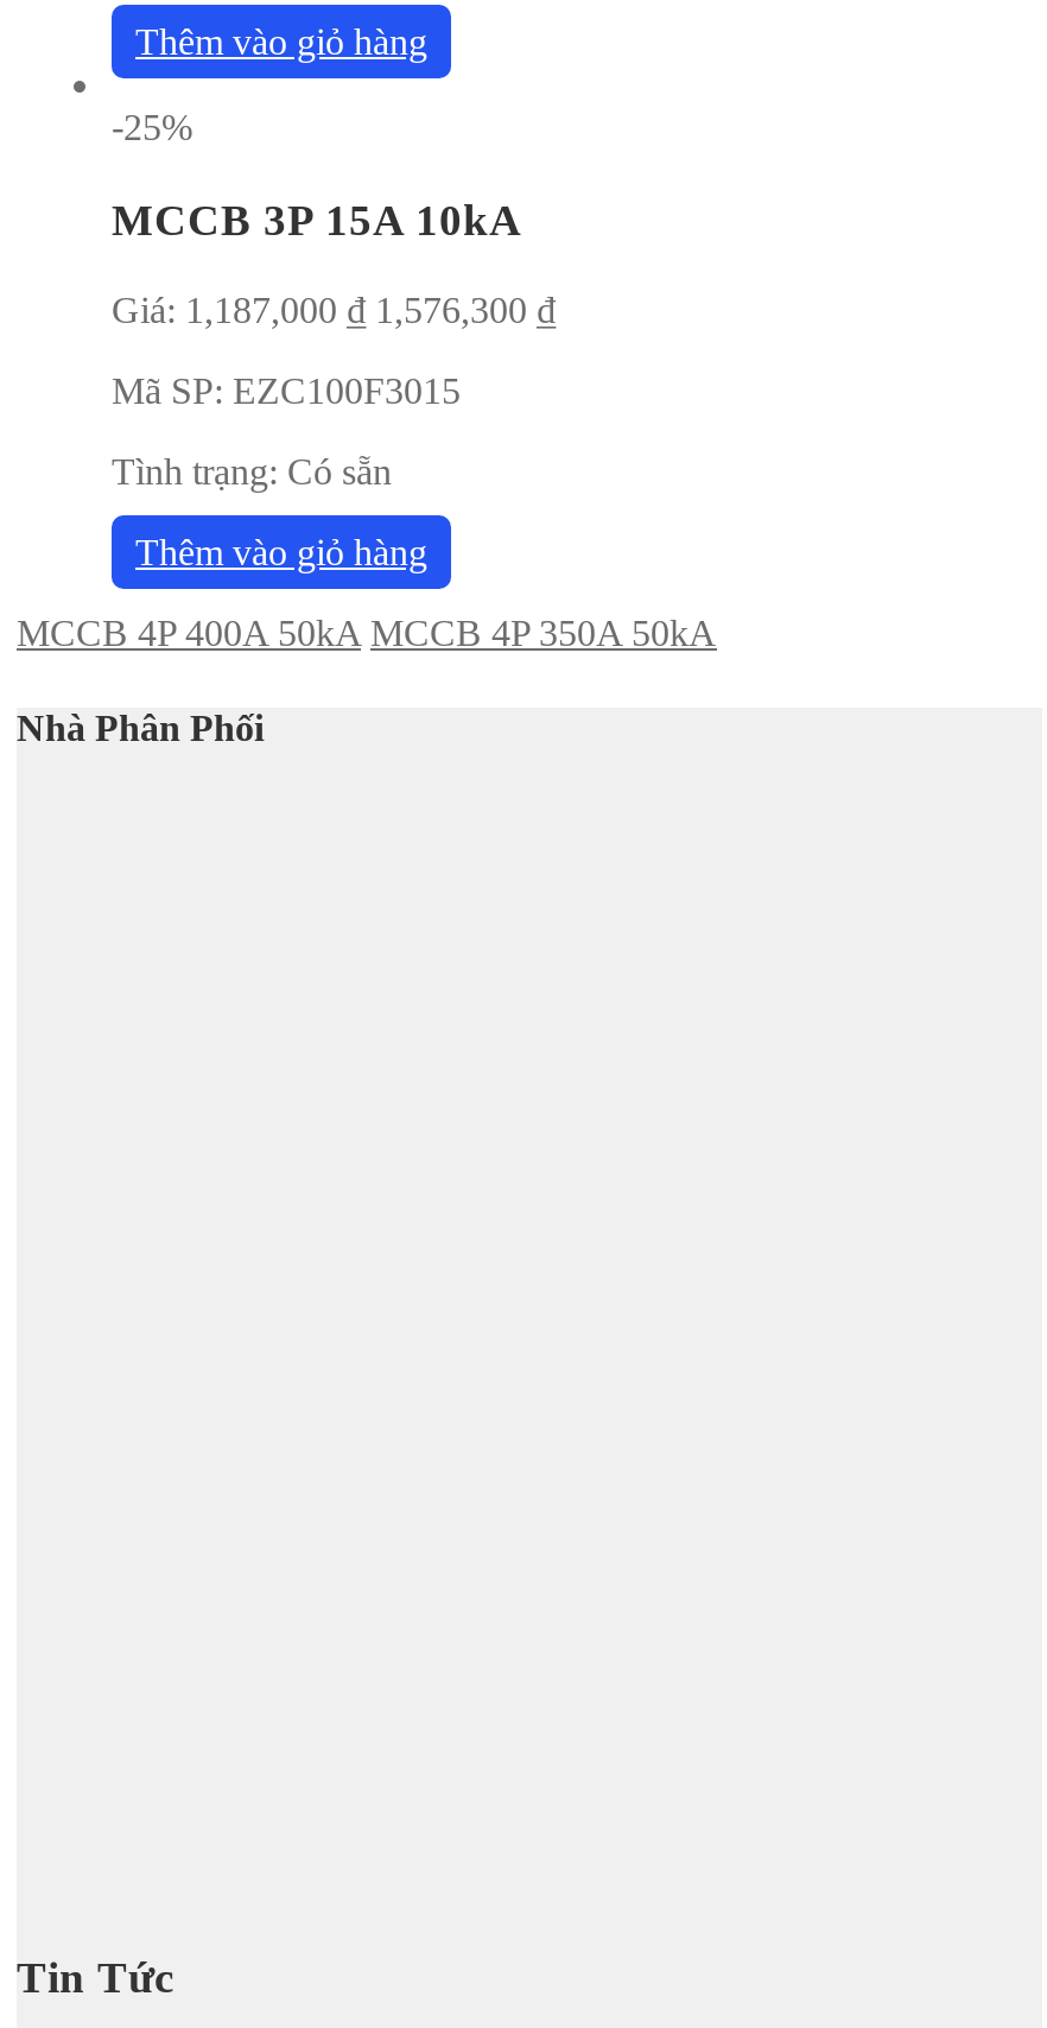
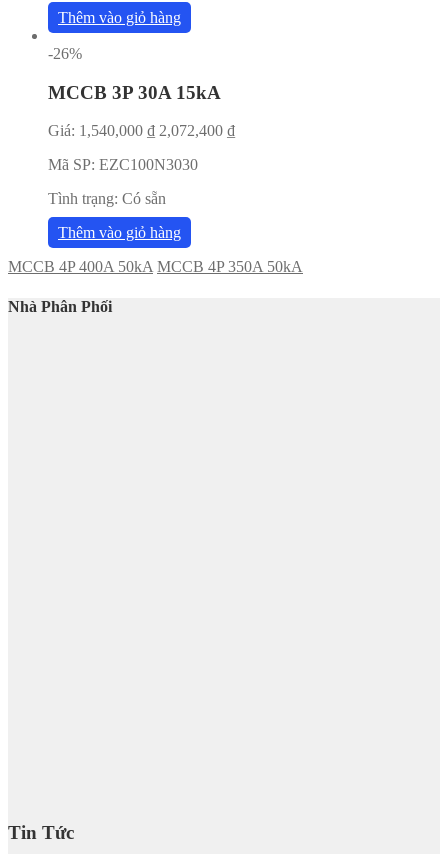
[112,107,192,147] -25% -> [48,45,82,62] -26%
[112,194,522,244] MCCB 3P 15A 10kA -> [48,82,221,103] MCCB 3P 30A 15kA
[112,291,556,331] Giá: 1,187,000 ₫ 1,576,300 ₫ -> [48,122,235,139] Giá: 1,540,000 ₫ 2,072,400 ₫
[112,371,461,412] Mã SP: EZC100F3015 -> [48,156,198,173] Mã SP: EZC100N3030

